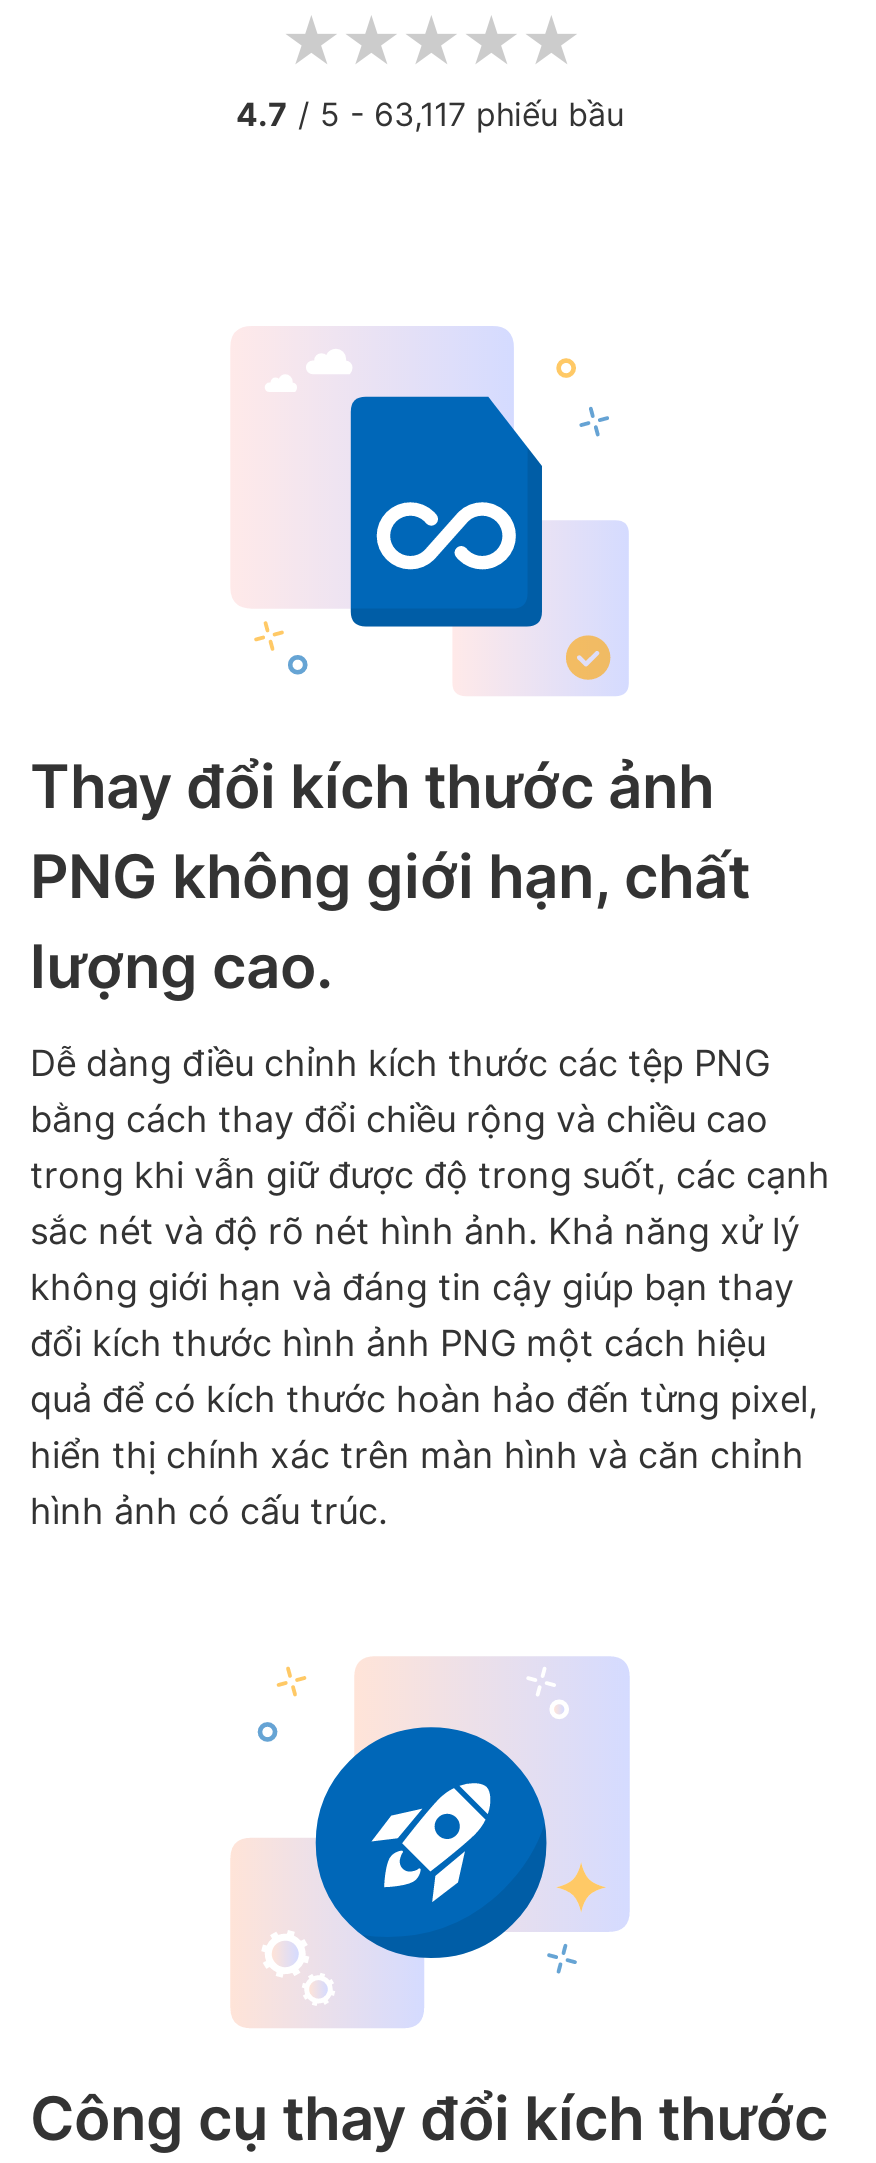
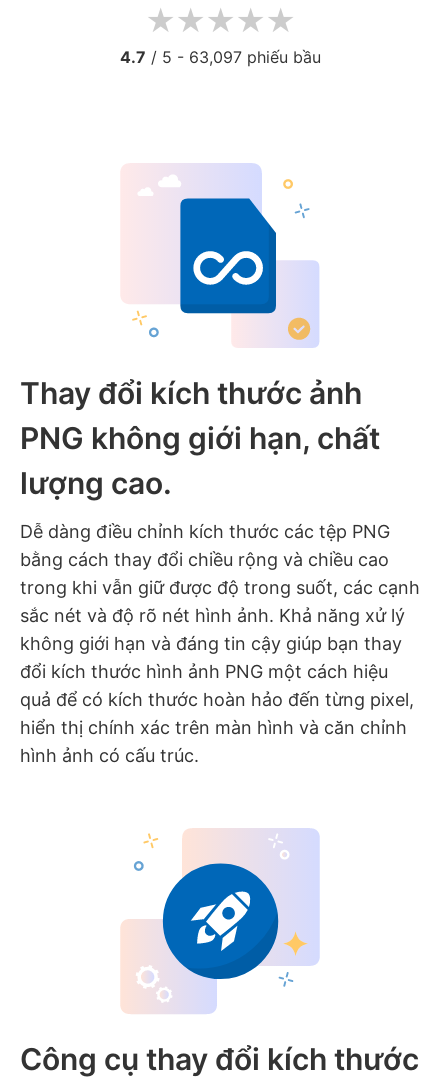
[236,94,624,134] 4.7 / 5 - 63,117 phiếu bầu -> [119,47,320,67] 4.7 / 5 - 63,097 phiếu bầu

